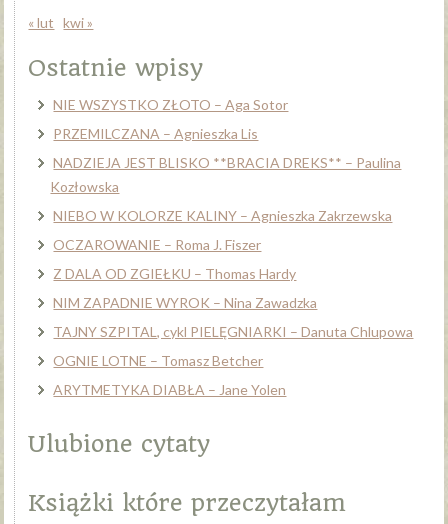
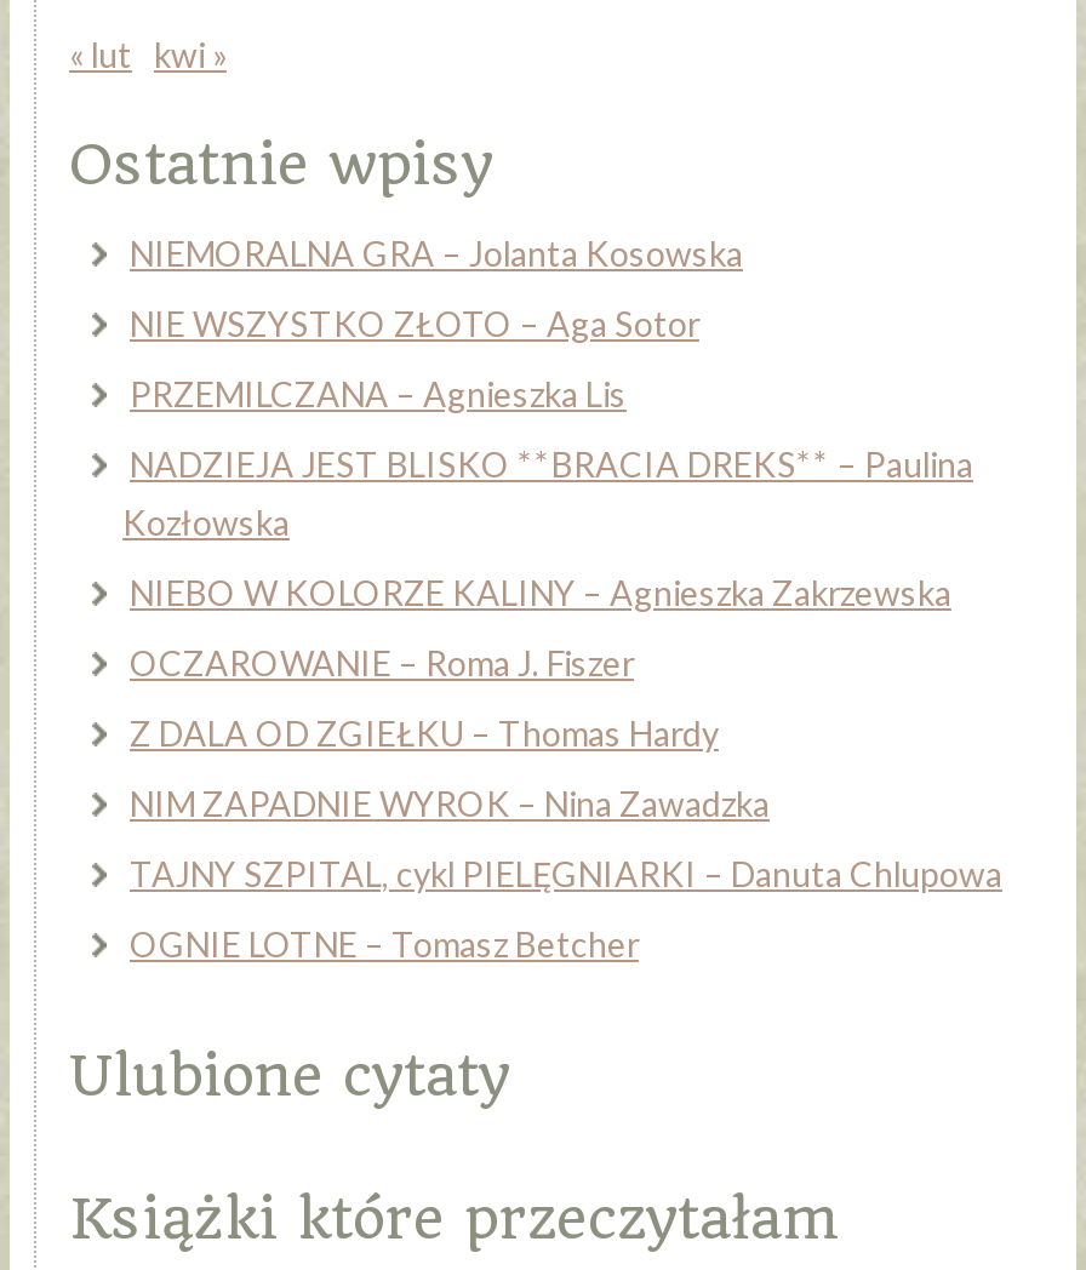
none -> [130,233,743,274] NIEMORALNA GRA – Jolanta Kosowska
moved [50,96,413,369] -> [122,303,1002,965]: NIE WSZYSTKO ZŁOTO – Aga Sotor | PRZEMILCZANA – Agnieszka Lis | NADZIEJA JEST BLISKO **BRACIA DREKS** – Paulina | ... | TAJNY SZPITAL, cykl PIELĘGNIARKI – Danuta Chlupowa | OGNIE LOTNE – Tomasz Betcher
[53,381,286,398] ARYTMETYKA DIABŁA – Jane Yolen -> none

